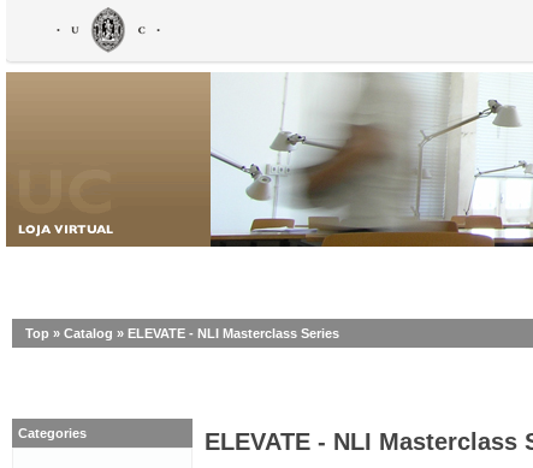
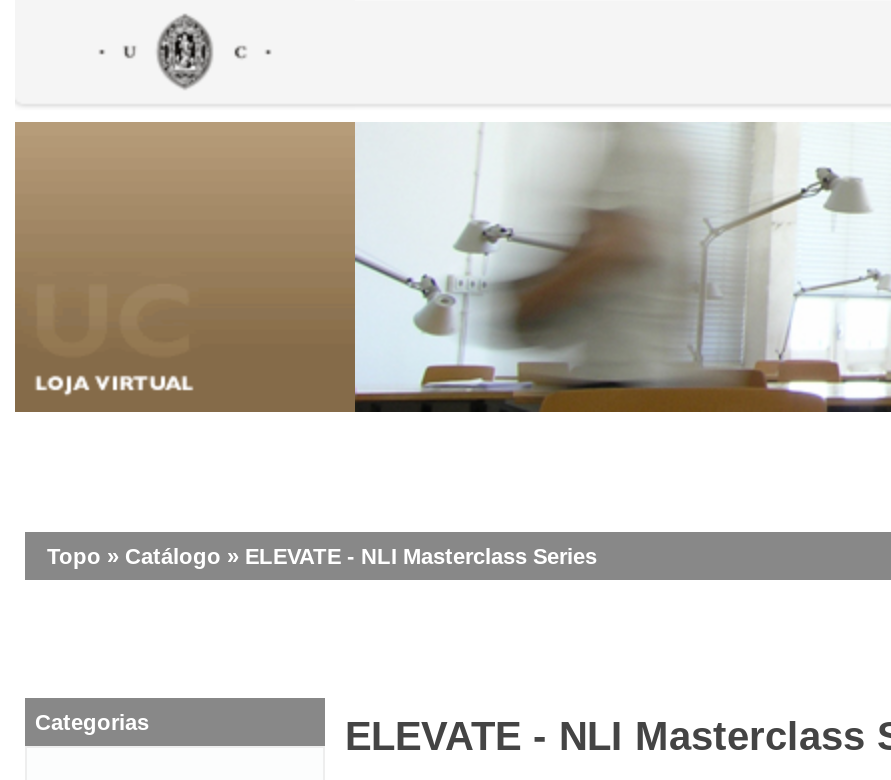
[25,326,339,340] Top» Catalog» ELEVATE - NLI Masterclass Series -> [47,544,597,568] Topo» Catálogo» ELEVATE - NLI Masterclass Series
[18,426,87,440] Categories -> [35,710,149,734] Categorias

